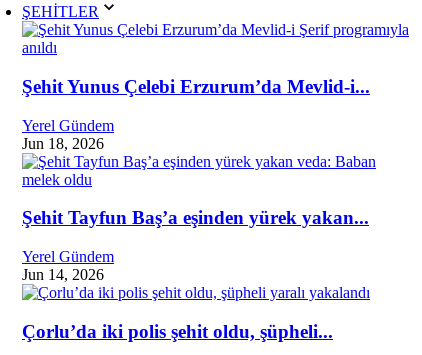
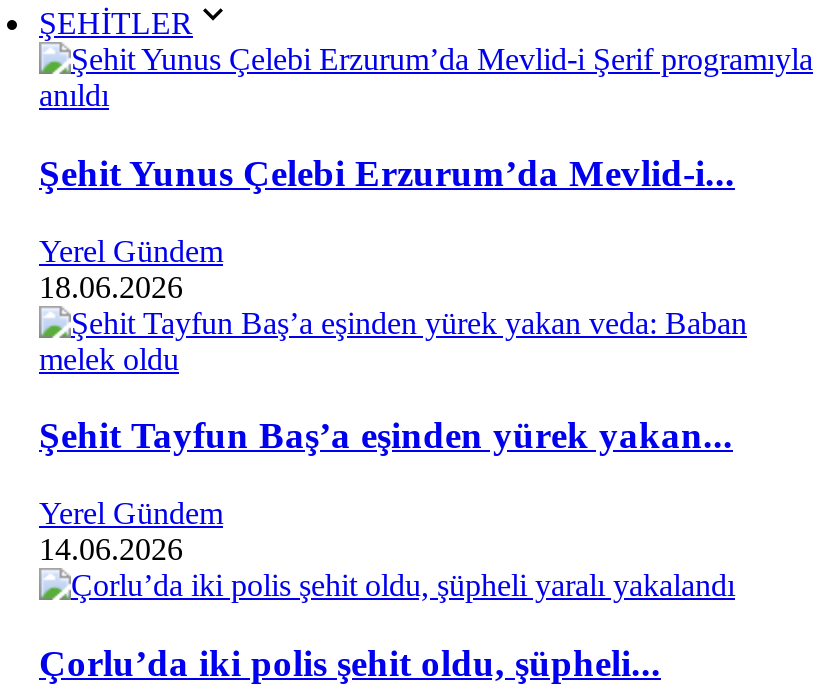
[22,135,104,152] Jun 18, 2026 -> [39,270,183,304] 18.06.2026
[22,266,104,283] Jun 14, 2026 -> [39,532,183,566] 14.06.2026

